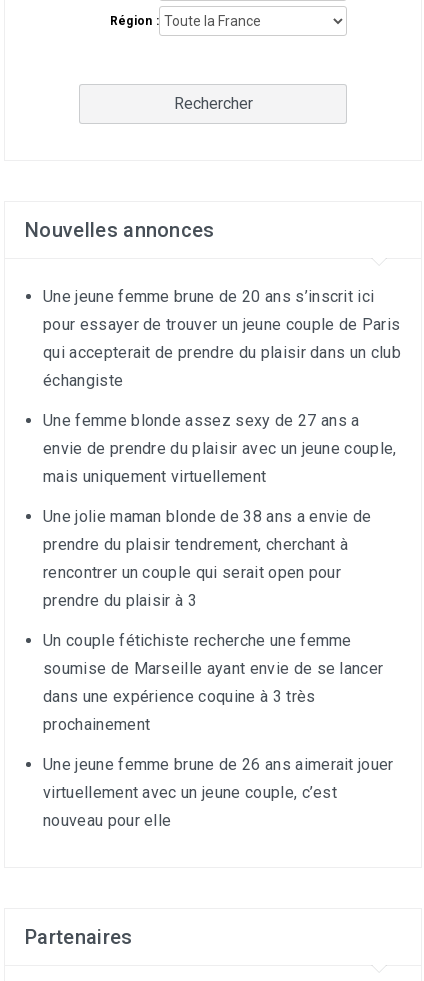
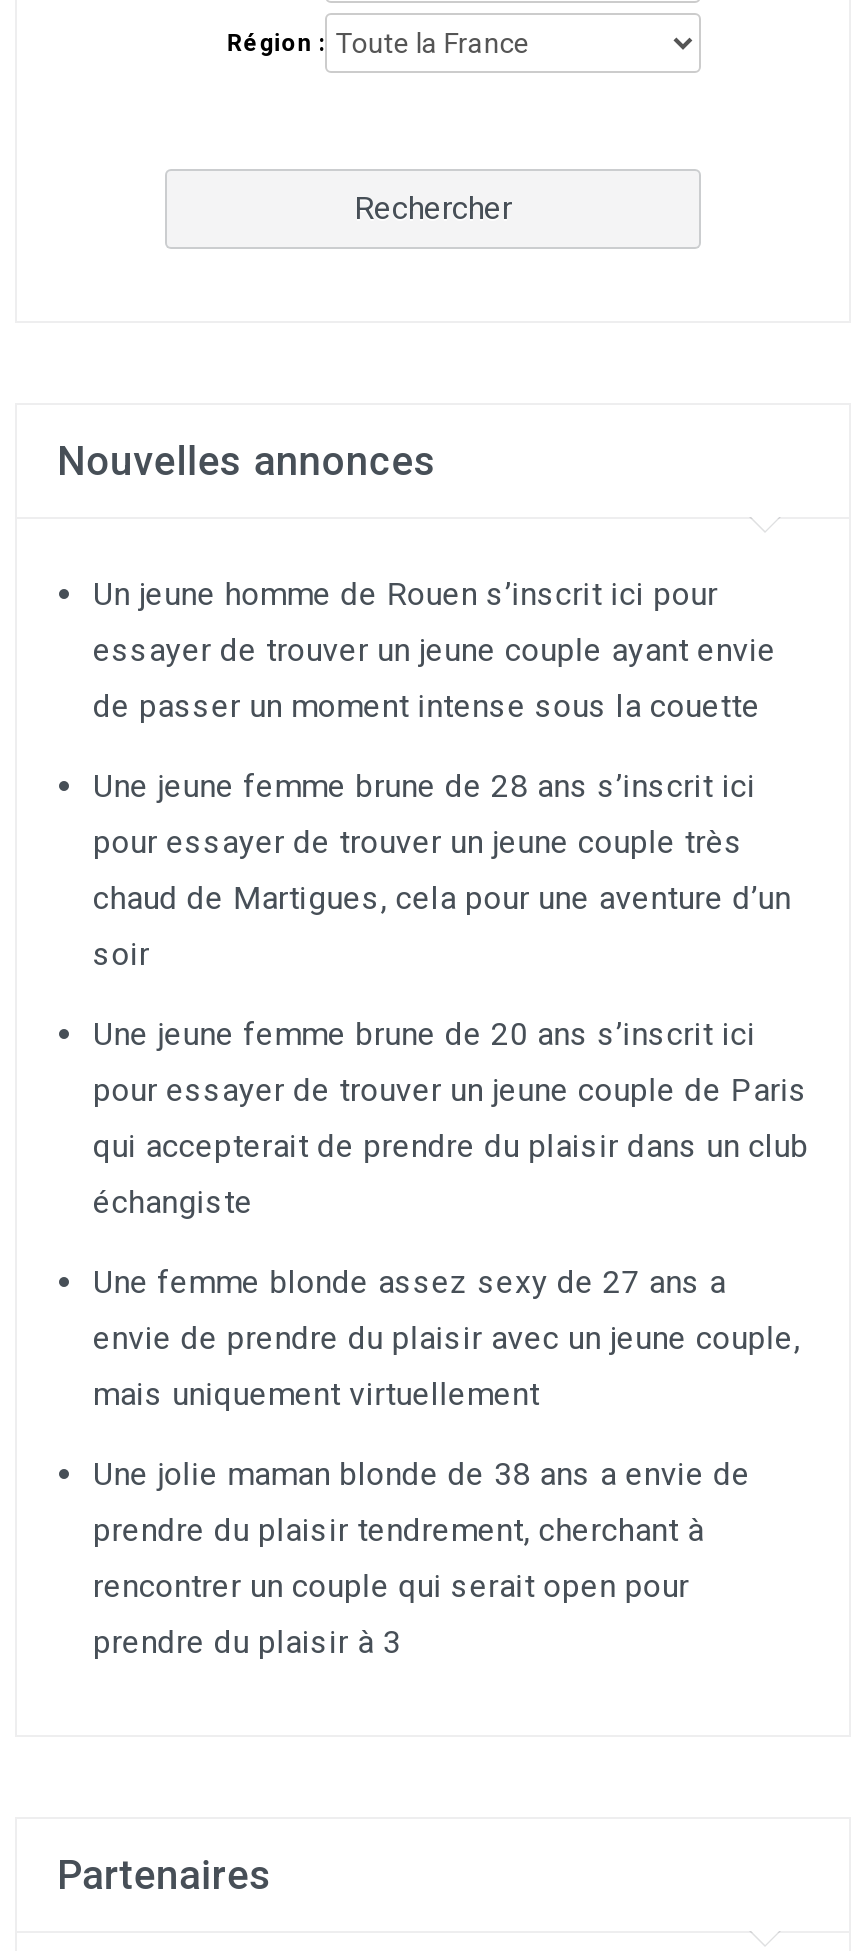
none -> [93,574,791,972] Un jeune homme de Rouen s’inscrit ici pour | essayer de trouver un jeune couple ayant envie | de passer un moment intense sous la couette | Une jeune femme brune de 28 ans s’inscrit ici | pour essayer de trouver un jeune couple très | chaud de Martigues, cela pour une aventure d’un | soir
moved [43,287,401,610] -> [93,1014,809,1660]: Une jeune femme brune de 20 ans s’inscrit ici | pour essayer de trouver un jeune couple de Paris | qui accepterait de prendre du plaisir dans un club | ... | rencontrer un couple qui serait open pour | prendre du plaisir à 3
[43,631,394,830] Un couple fétichiste recherche une femme | soumise de Marseille ayant envie de se lancer | dans une expérience coquine à 3 très | prochainement | Une jeune femme brune de 26 ans aimerait jouer | virtuellement avec un jeune couple, c’est | nouveau pour elle -> none

